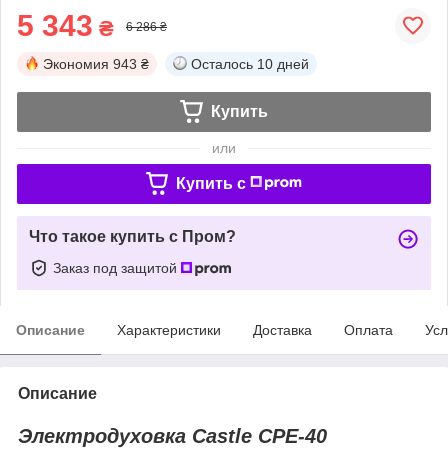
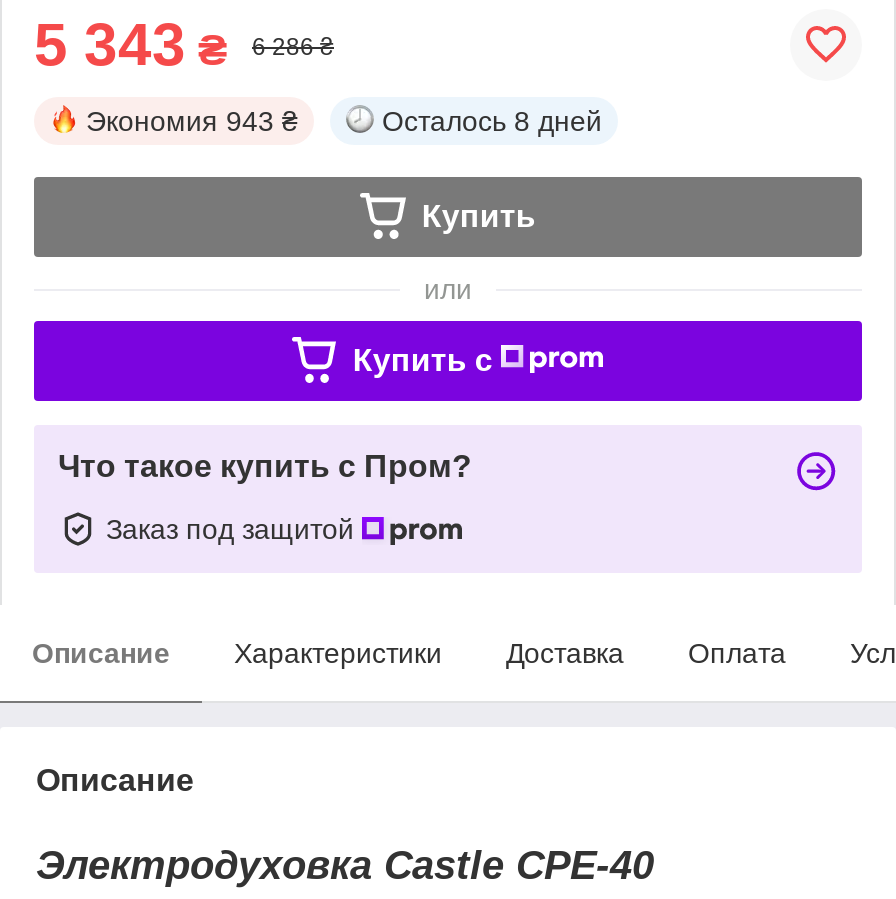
[191,56,309,72] Осталось 10 дней -> [382,105,602,137] Осталось 8 дней

